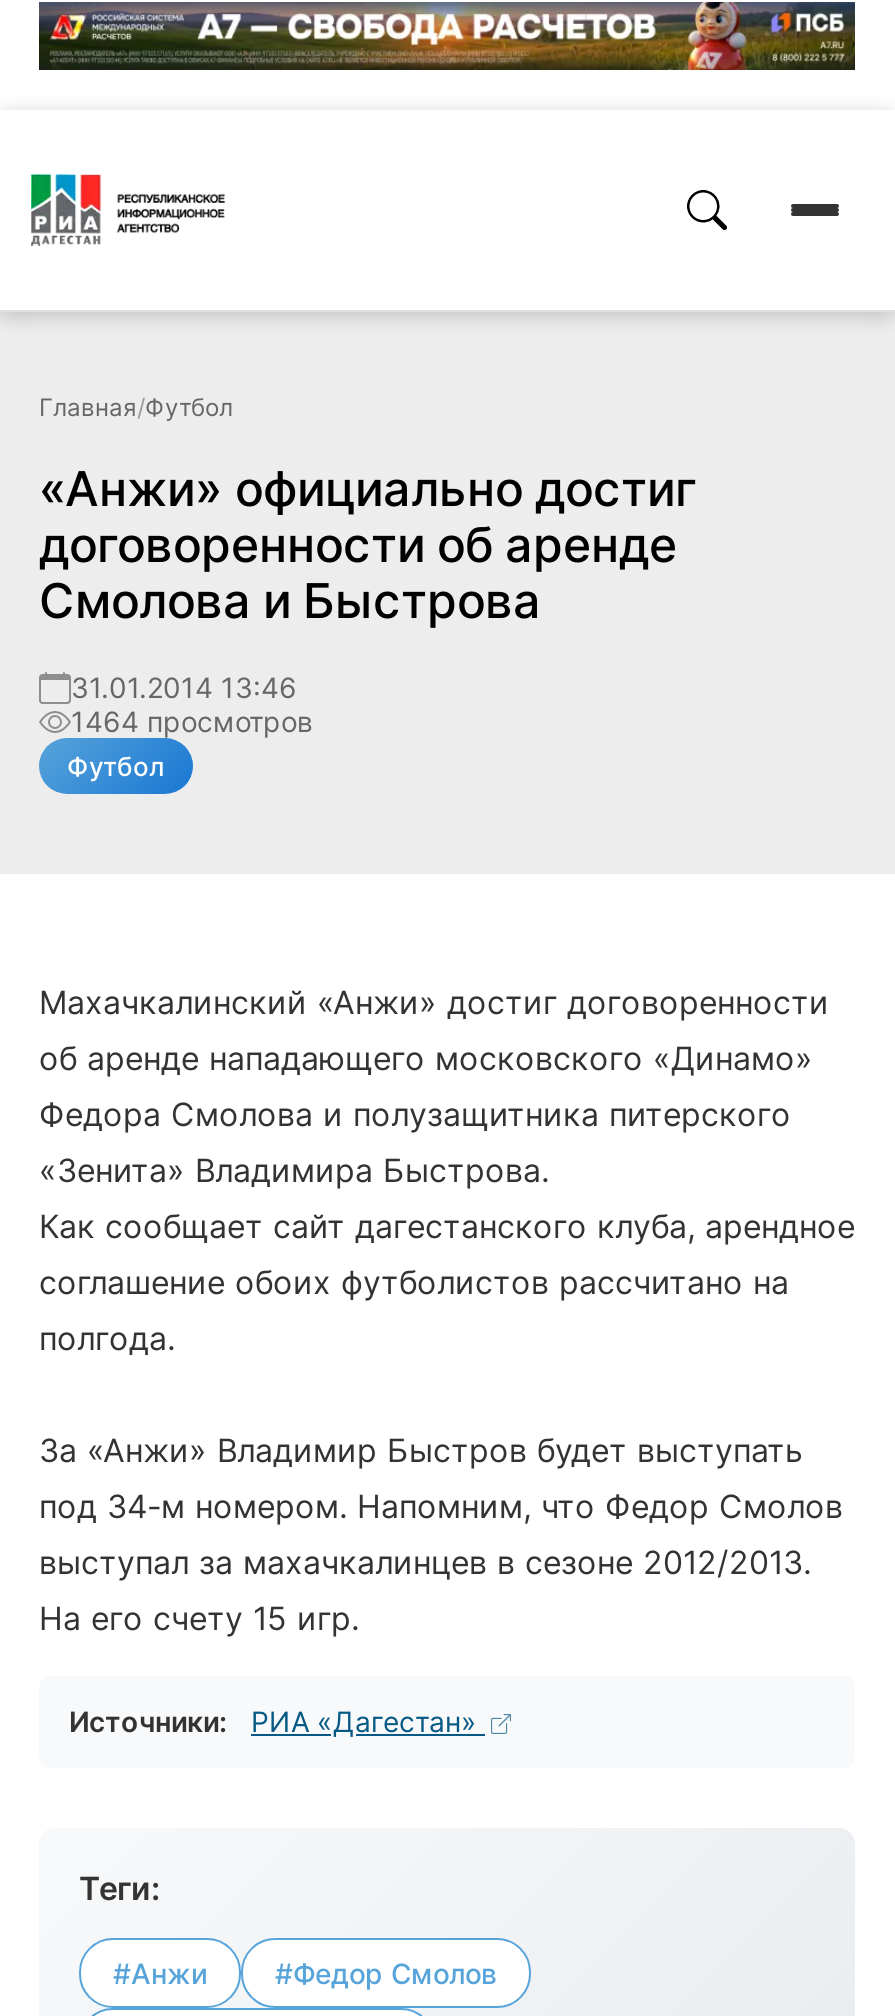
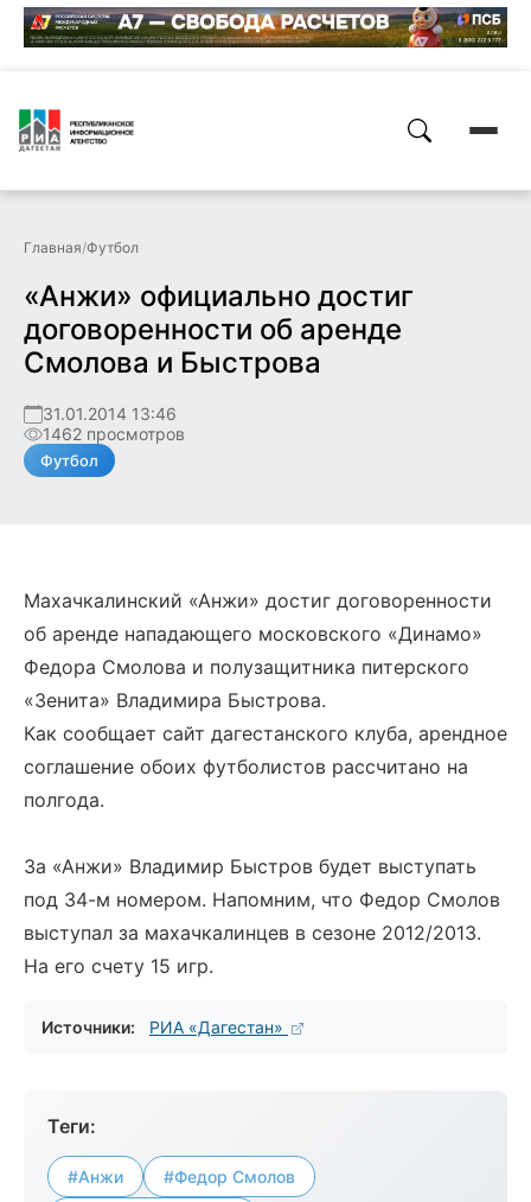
[71,704,313,738] 1464 просмотров -> [43,424,185,444] 1462 просмотров

